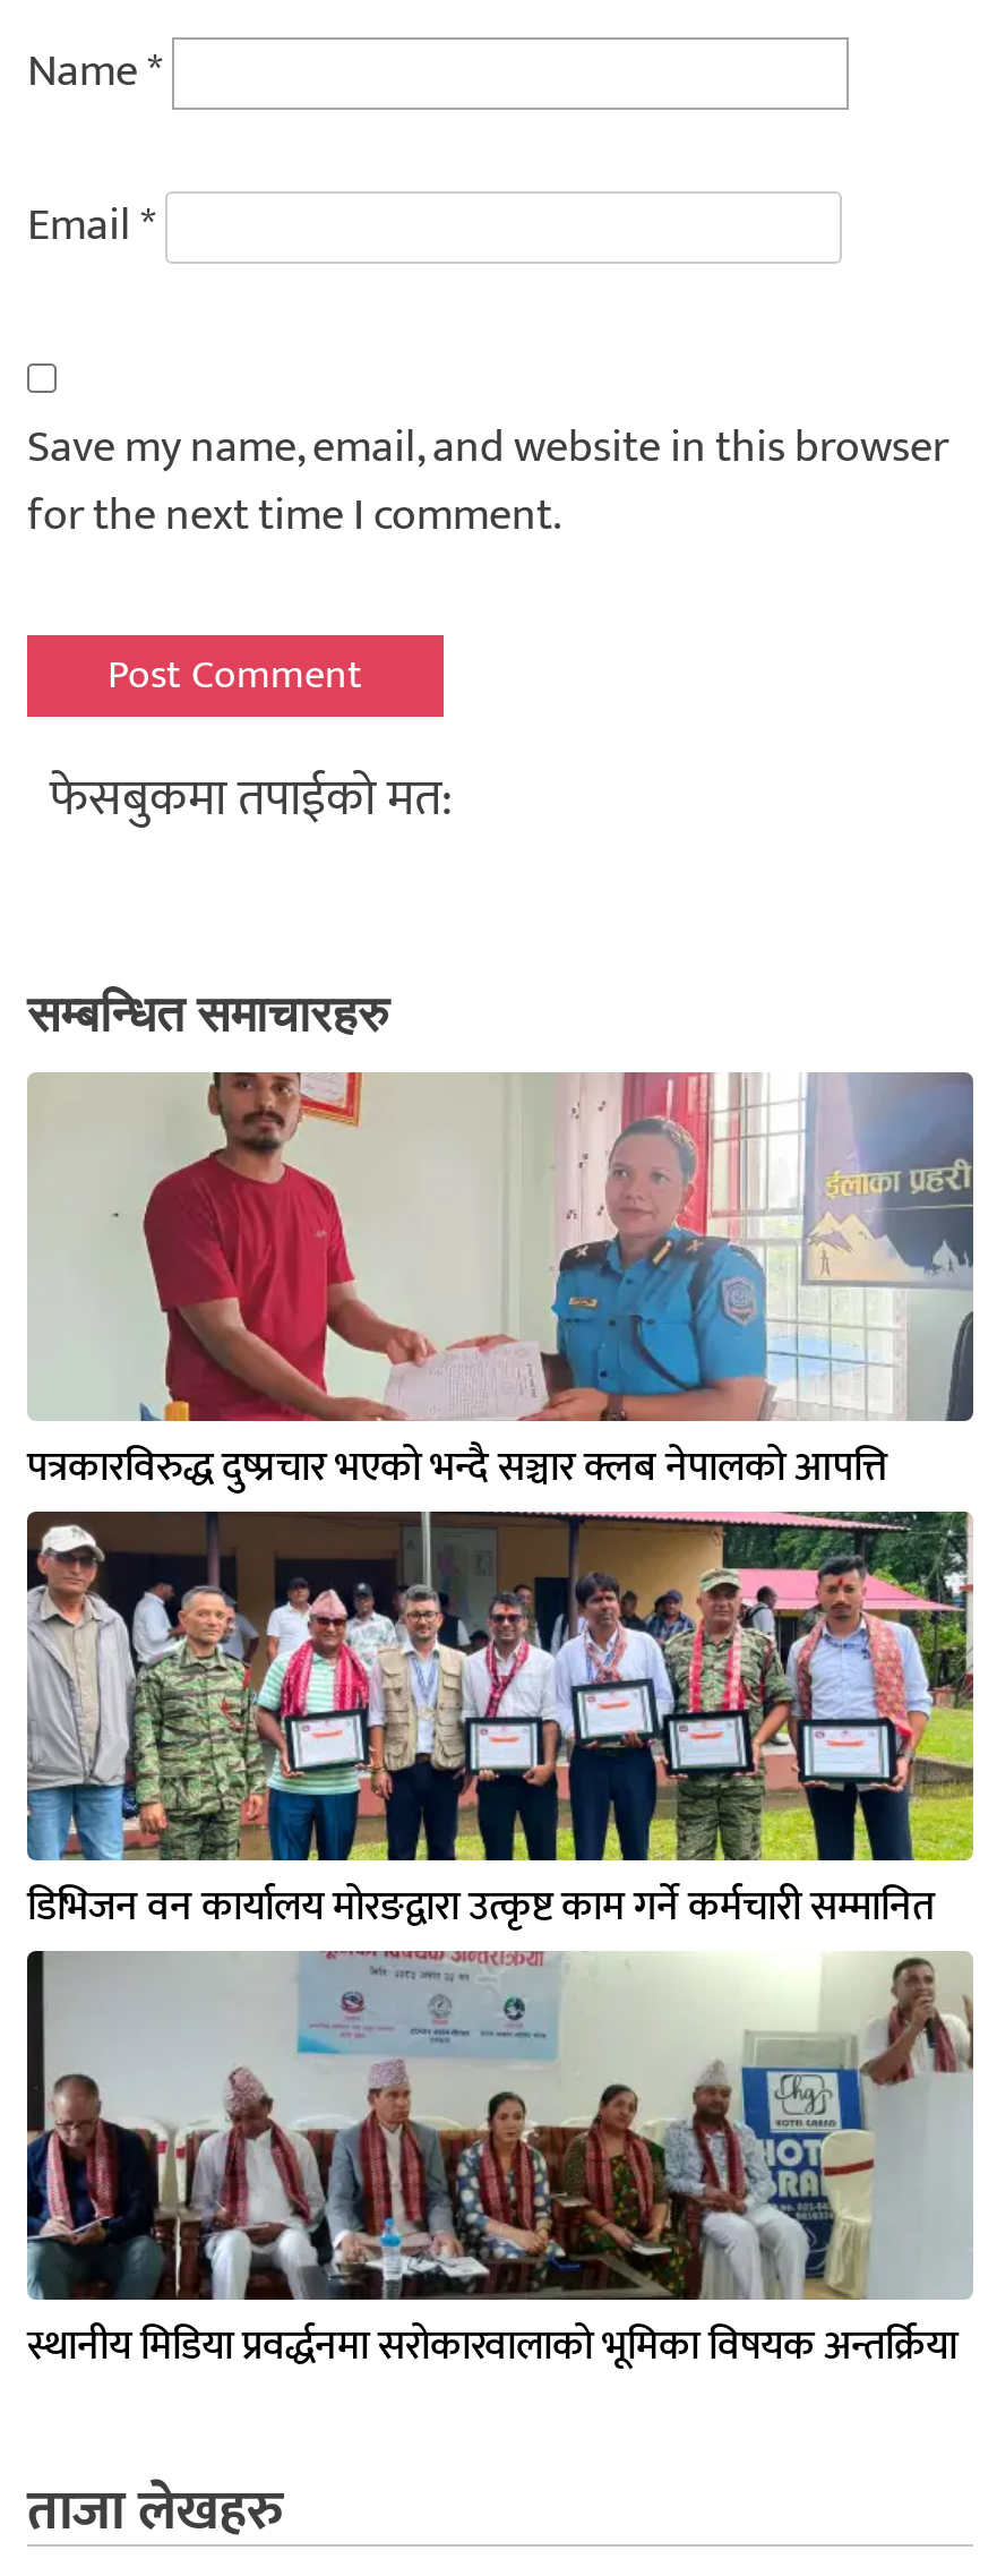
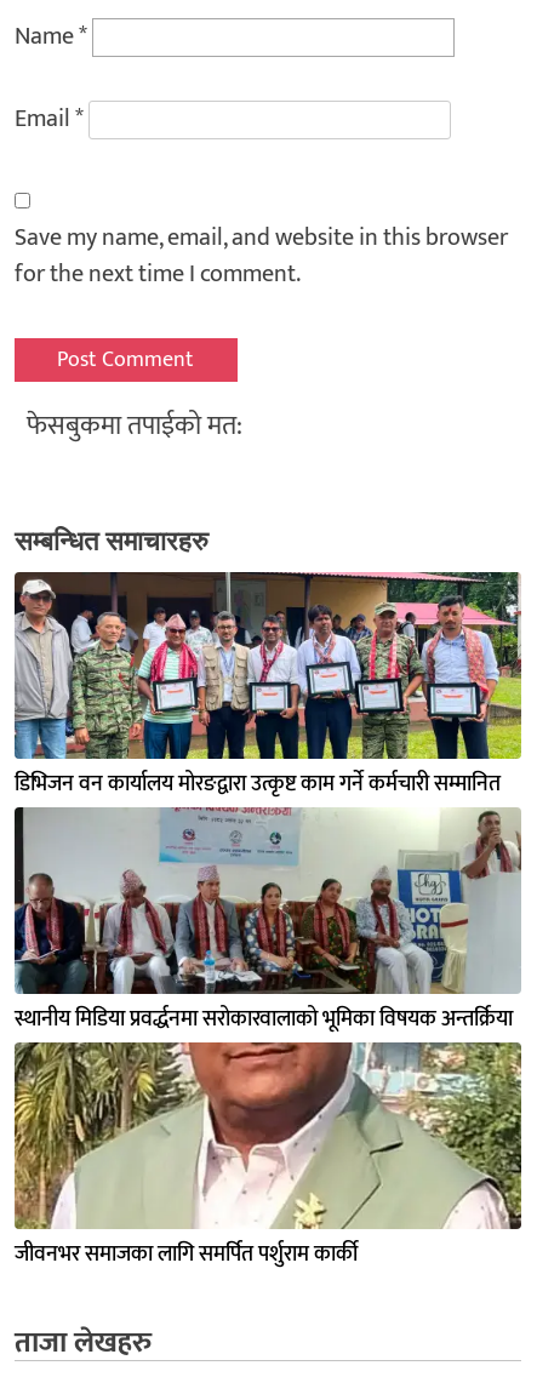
[27,1072,975,1503] [image] | पत्रकारविरुद्ध दुष्प्रचार भएको भन्दै सञ्चार क्लब नेपालको आपत्ति -> none
moved [23,1509,978,2382] -> [12,571,524,1038]: [image] | डिभिजन वन कार्यालय मोरङद्वारा उत्कृष्ट काम गर्ने कर्मचारी सम्मानित | स्थानीय मिडिया प्रवर्द्धनमा सरोकारवालाको भूमिका विषयक अन्तर्क्रिया
none -> [13,1041,522,1273] [image] | जीवनभर समाजका लागि समर्पित पर्शुराम कार्की

